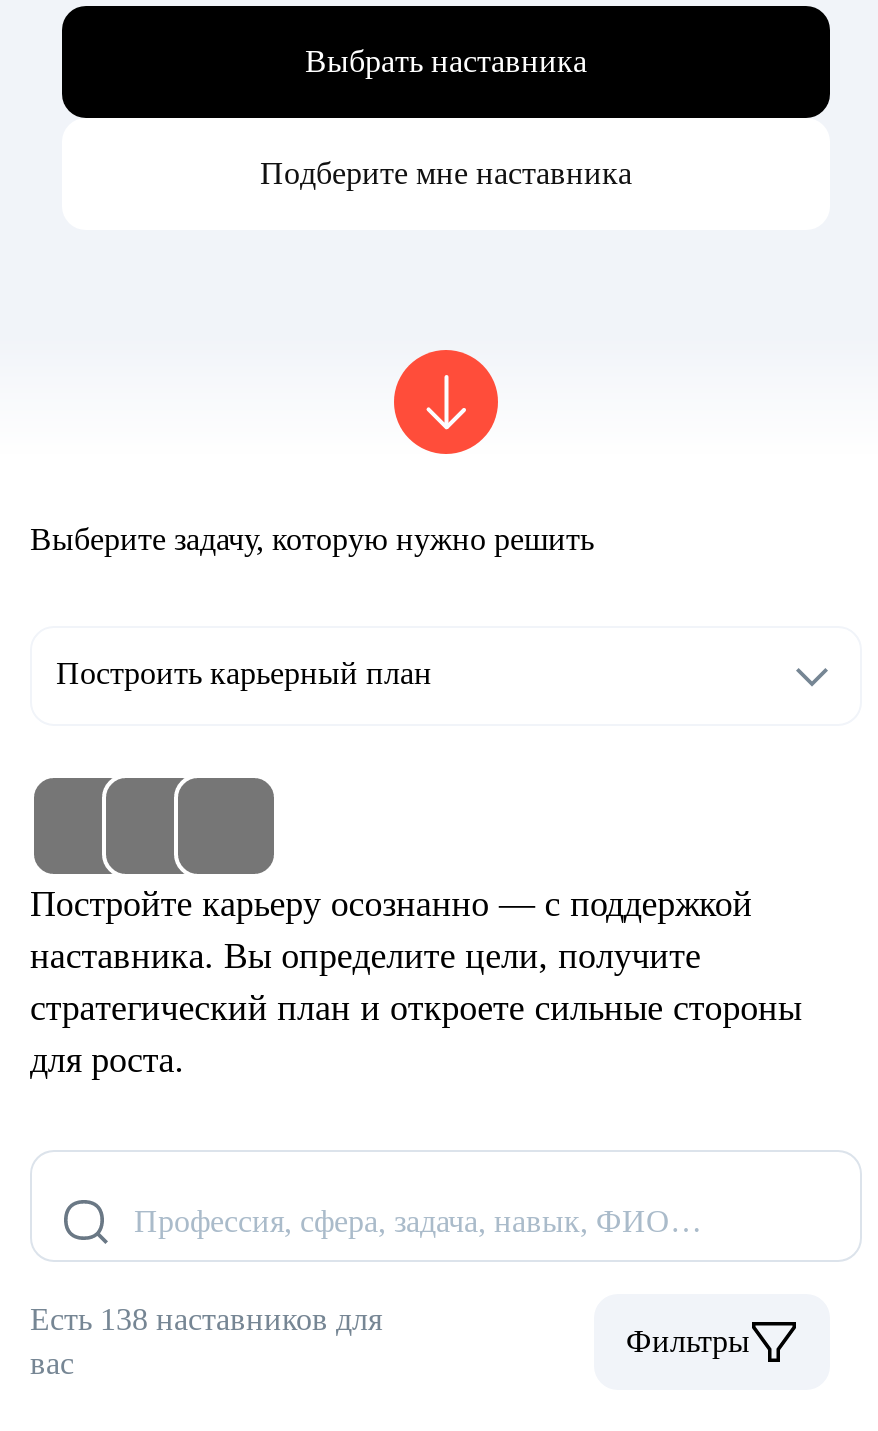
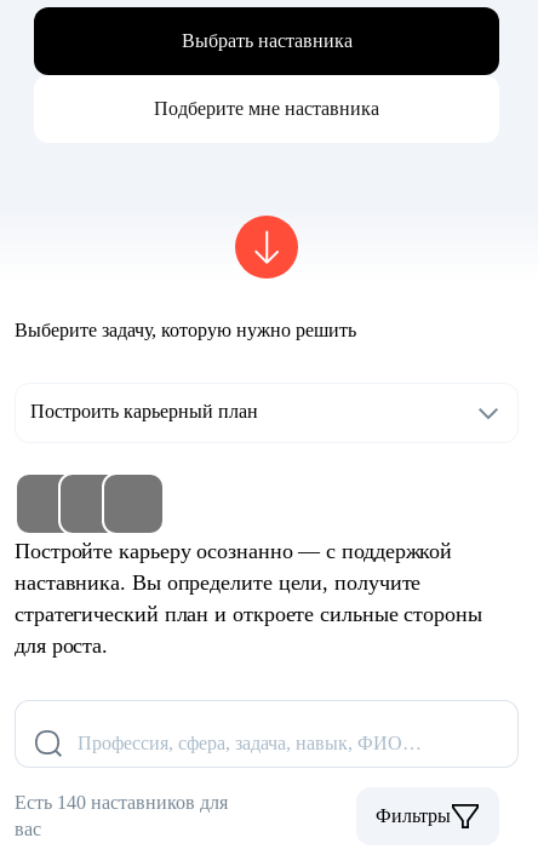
[30,1302,382,1336] Есть 138 наставников для -> [15,792,228,813] Есть 140 наставников для

